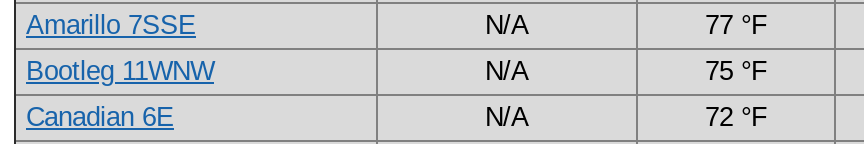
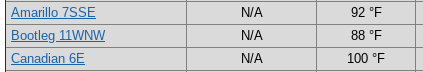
[705,10,767,40] 77 °F -> [350,5,381,20] 92 °F
[705,56,767,86] 75 °F -> [350,28,381,43] 88 °F
[705,102,767,132] 72 °F -> [347,51,385,66] 100 °F

